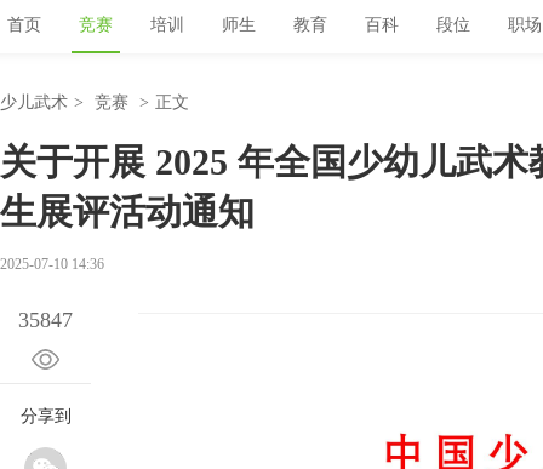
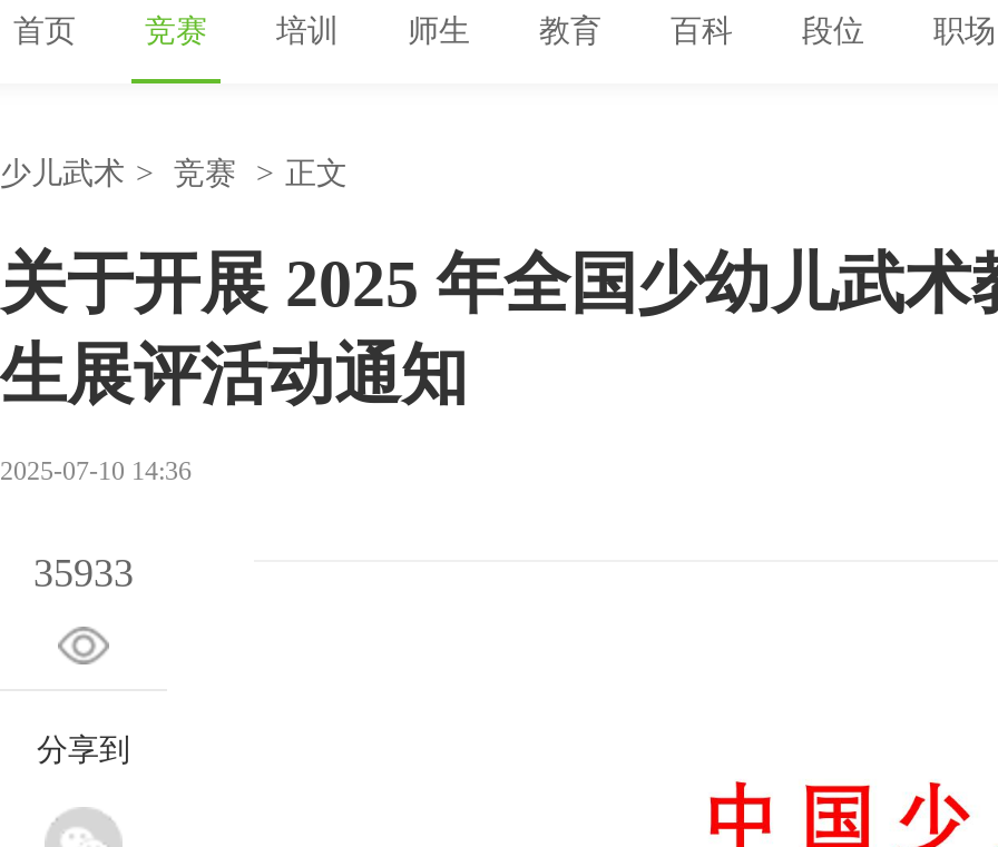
[18,308,73,332] 35847 -> [33,551,134,595] 35933

